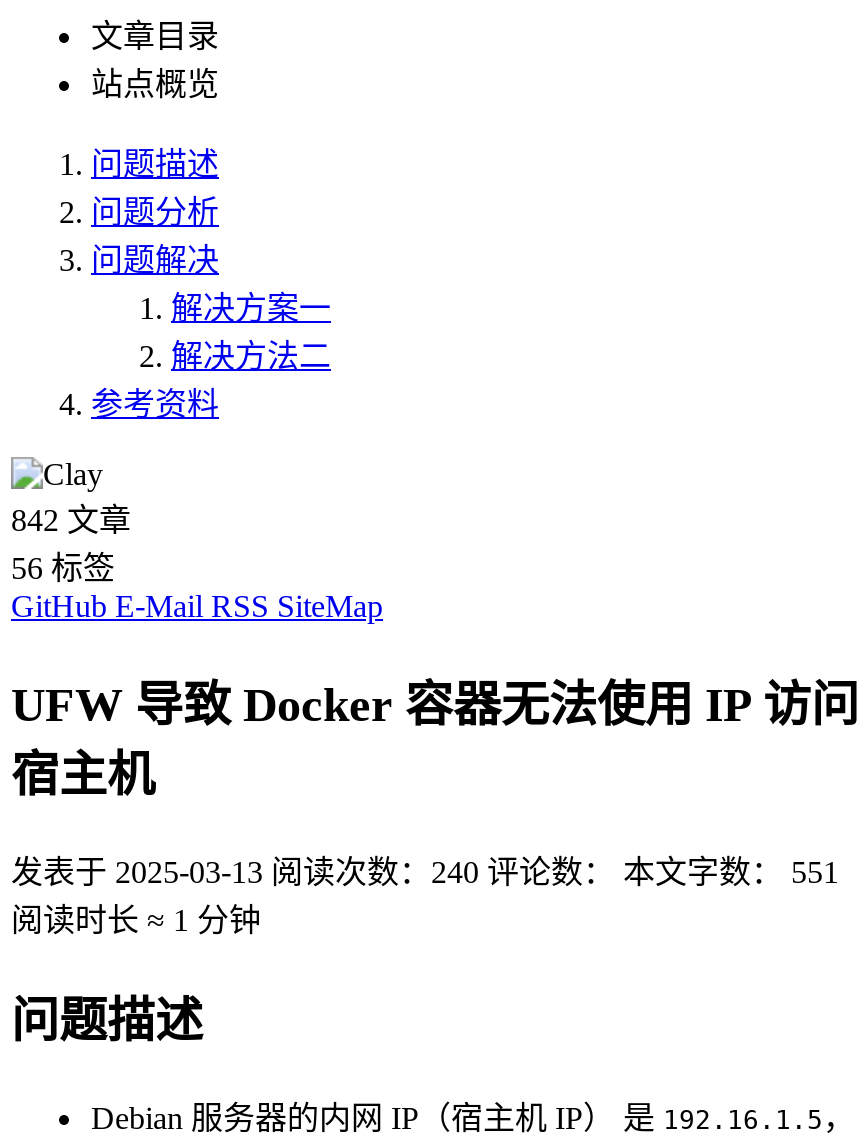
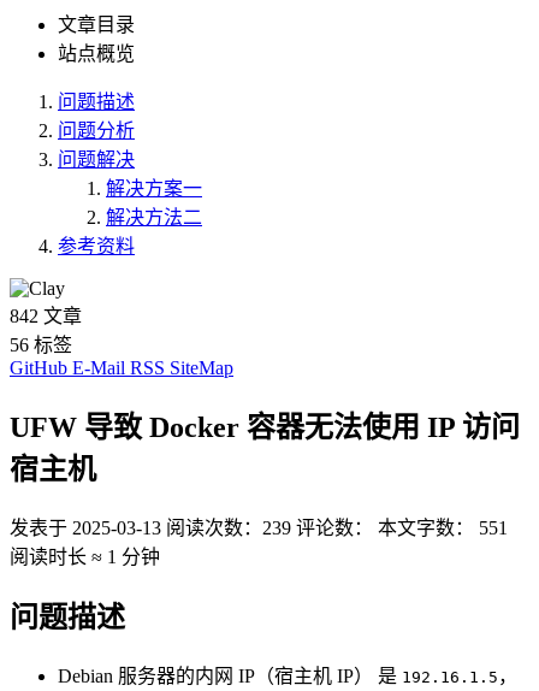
[11,855,839,889] 发表于 2025-03-13 阅读次数：240 评论数： 本文字数： 551 -> [10,517,508,538] 发表于 2025-03-13 阅读次数：239 评论数： 本文字数： 551

